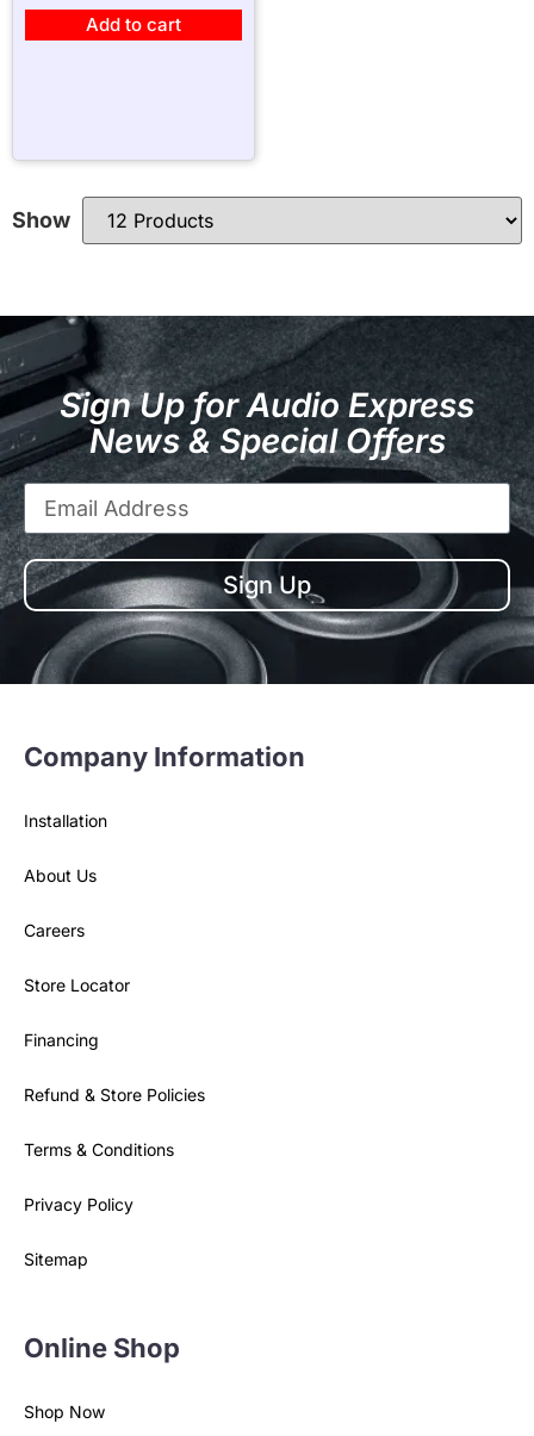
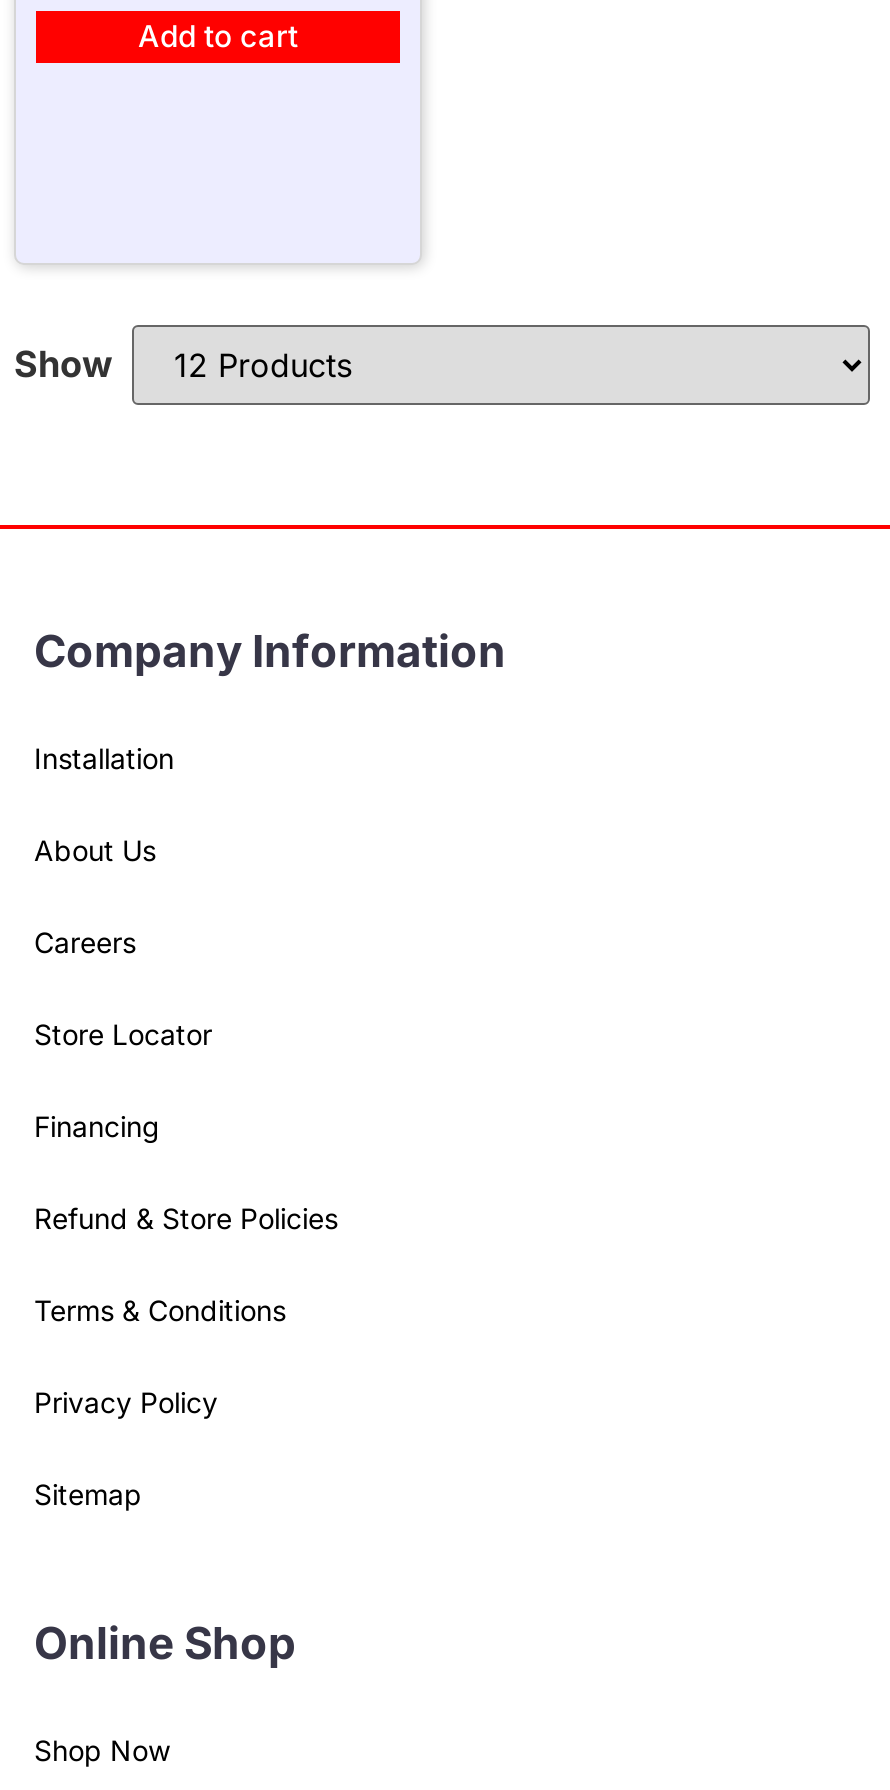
[4,315,530,685] [image] | Sign Up for Audio Express | News & Special Offers -> none
[223,570,311,599] Sign Up -> none

